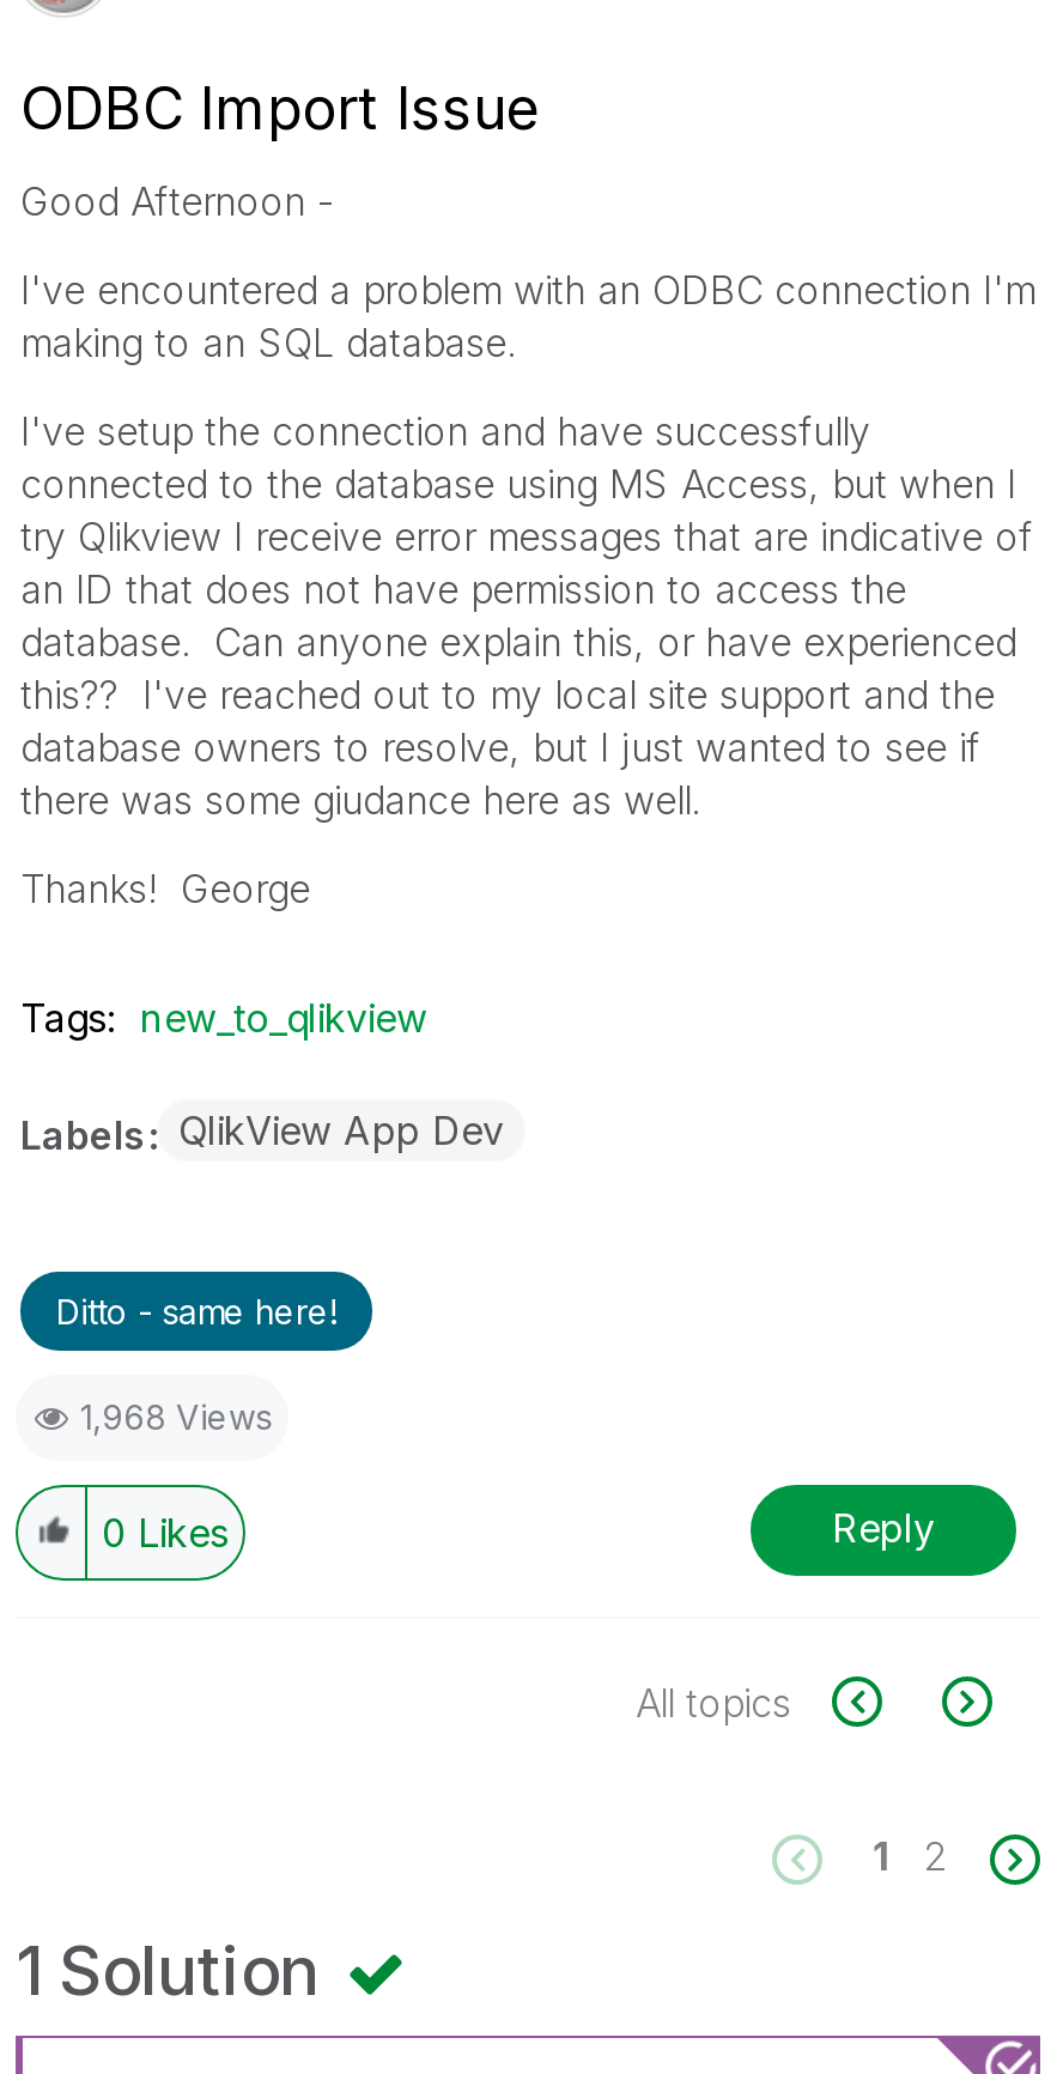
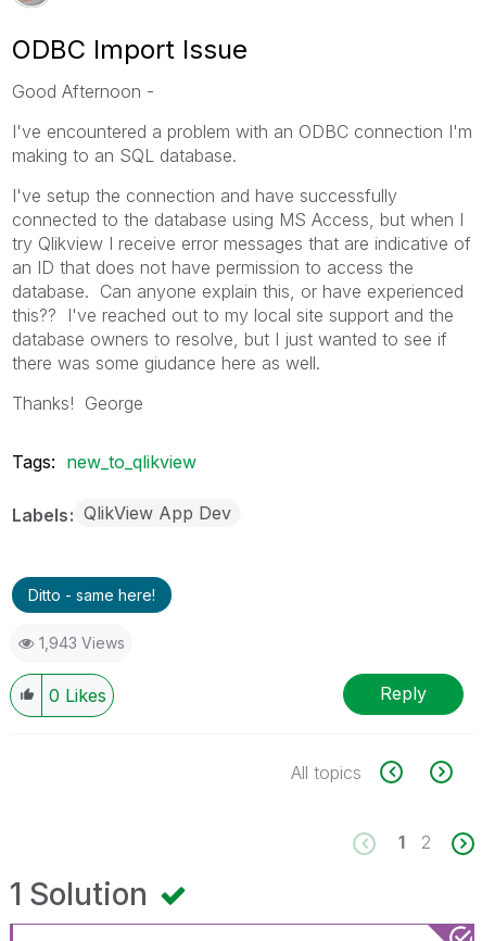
[80,1395,272,1436] 1,968 Views -> [39,633,125,651] 1,943 Views

